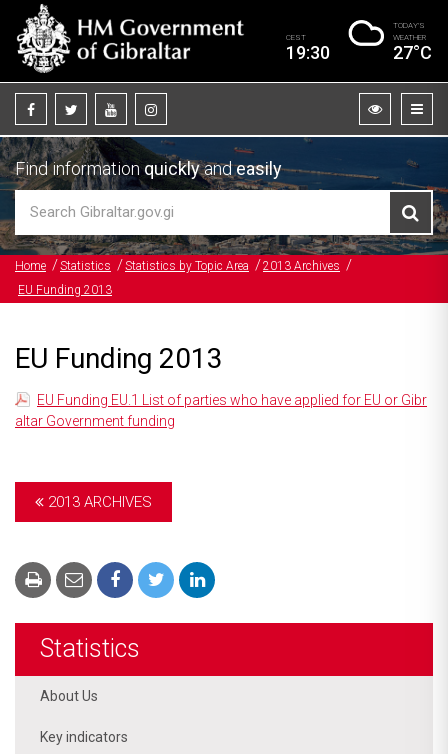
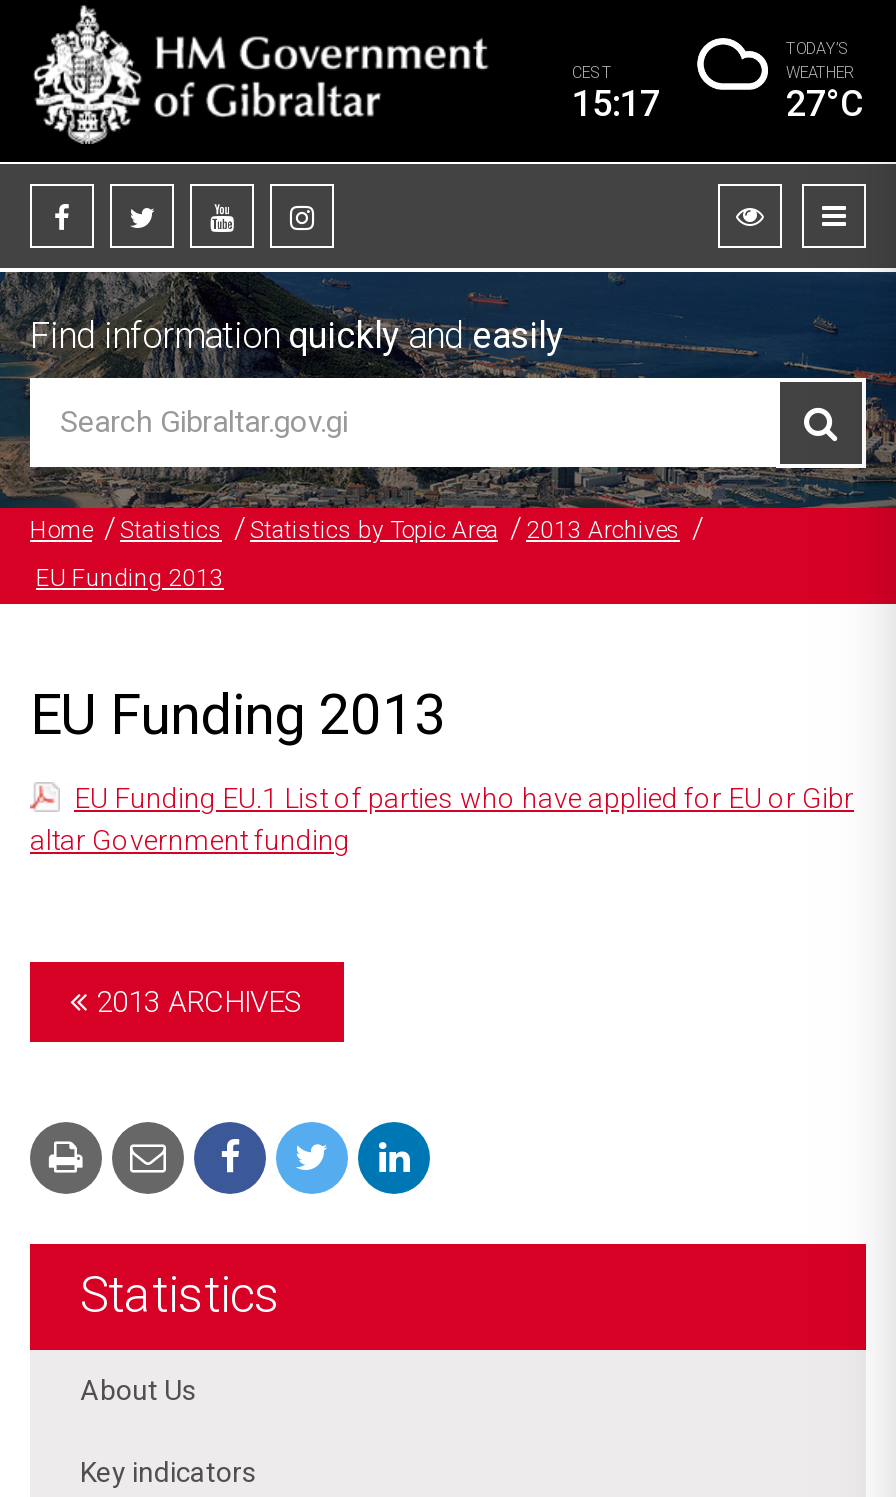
[286,42,330,63] 19:30 -> [572,82,660,124] 15:17

